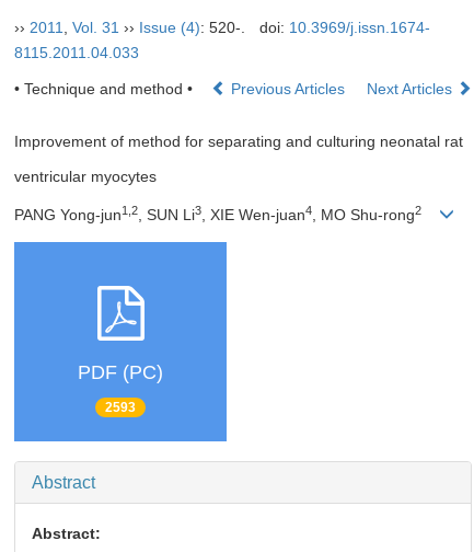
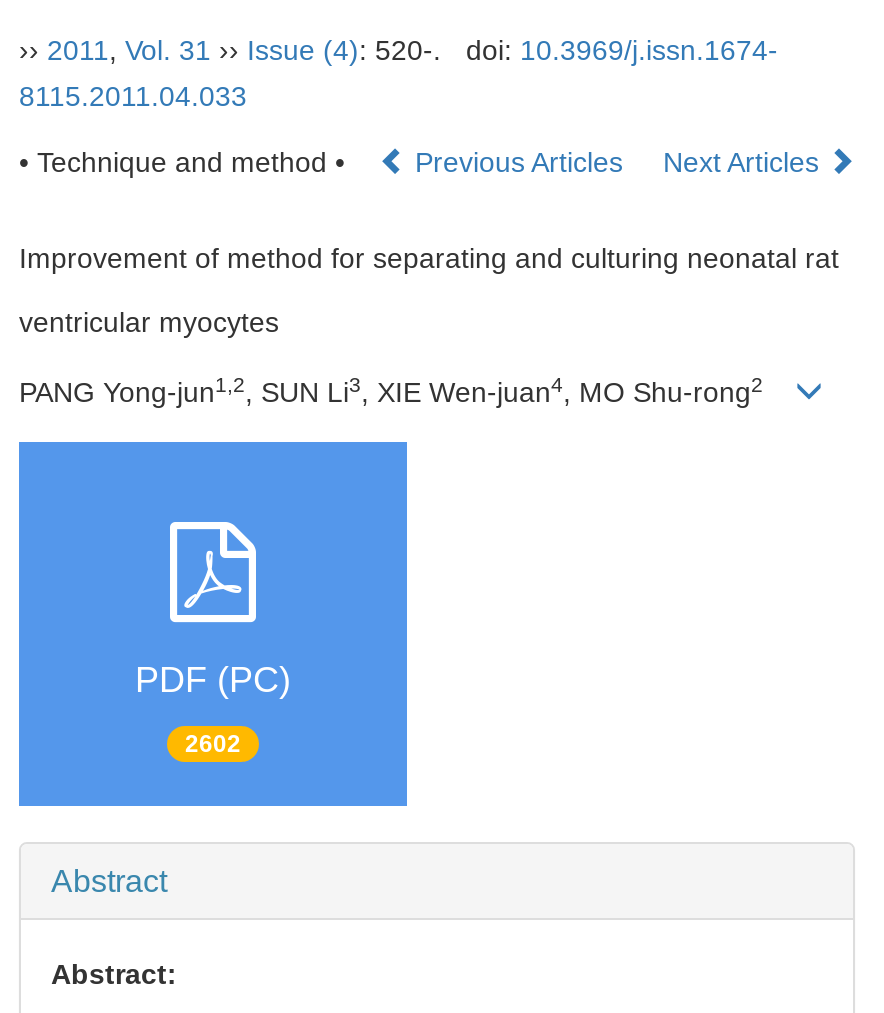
[105,400,136,415] 2593 -> [185,731,241,759] 2602

